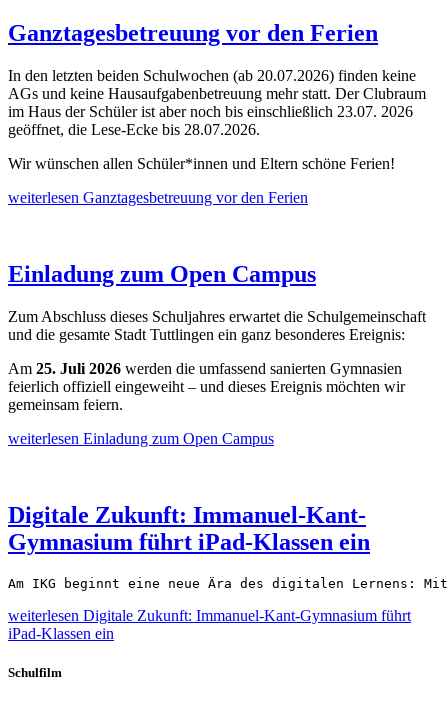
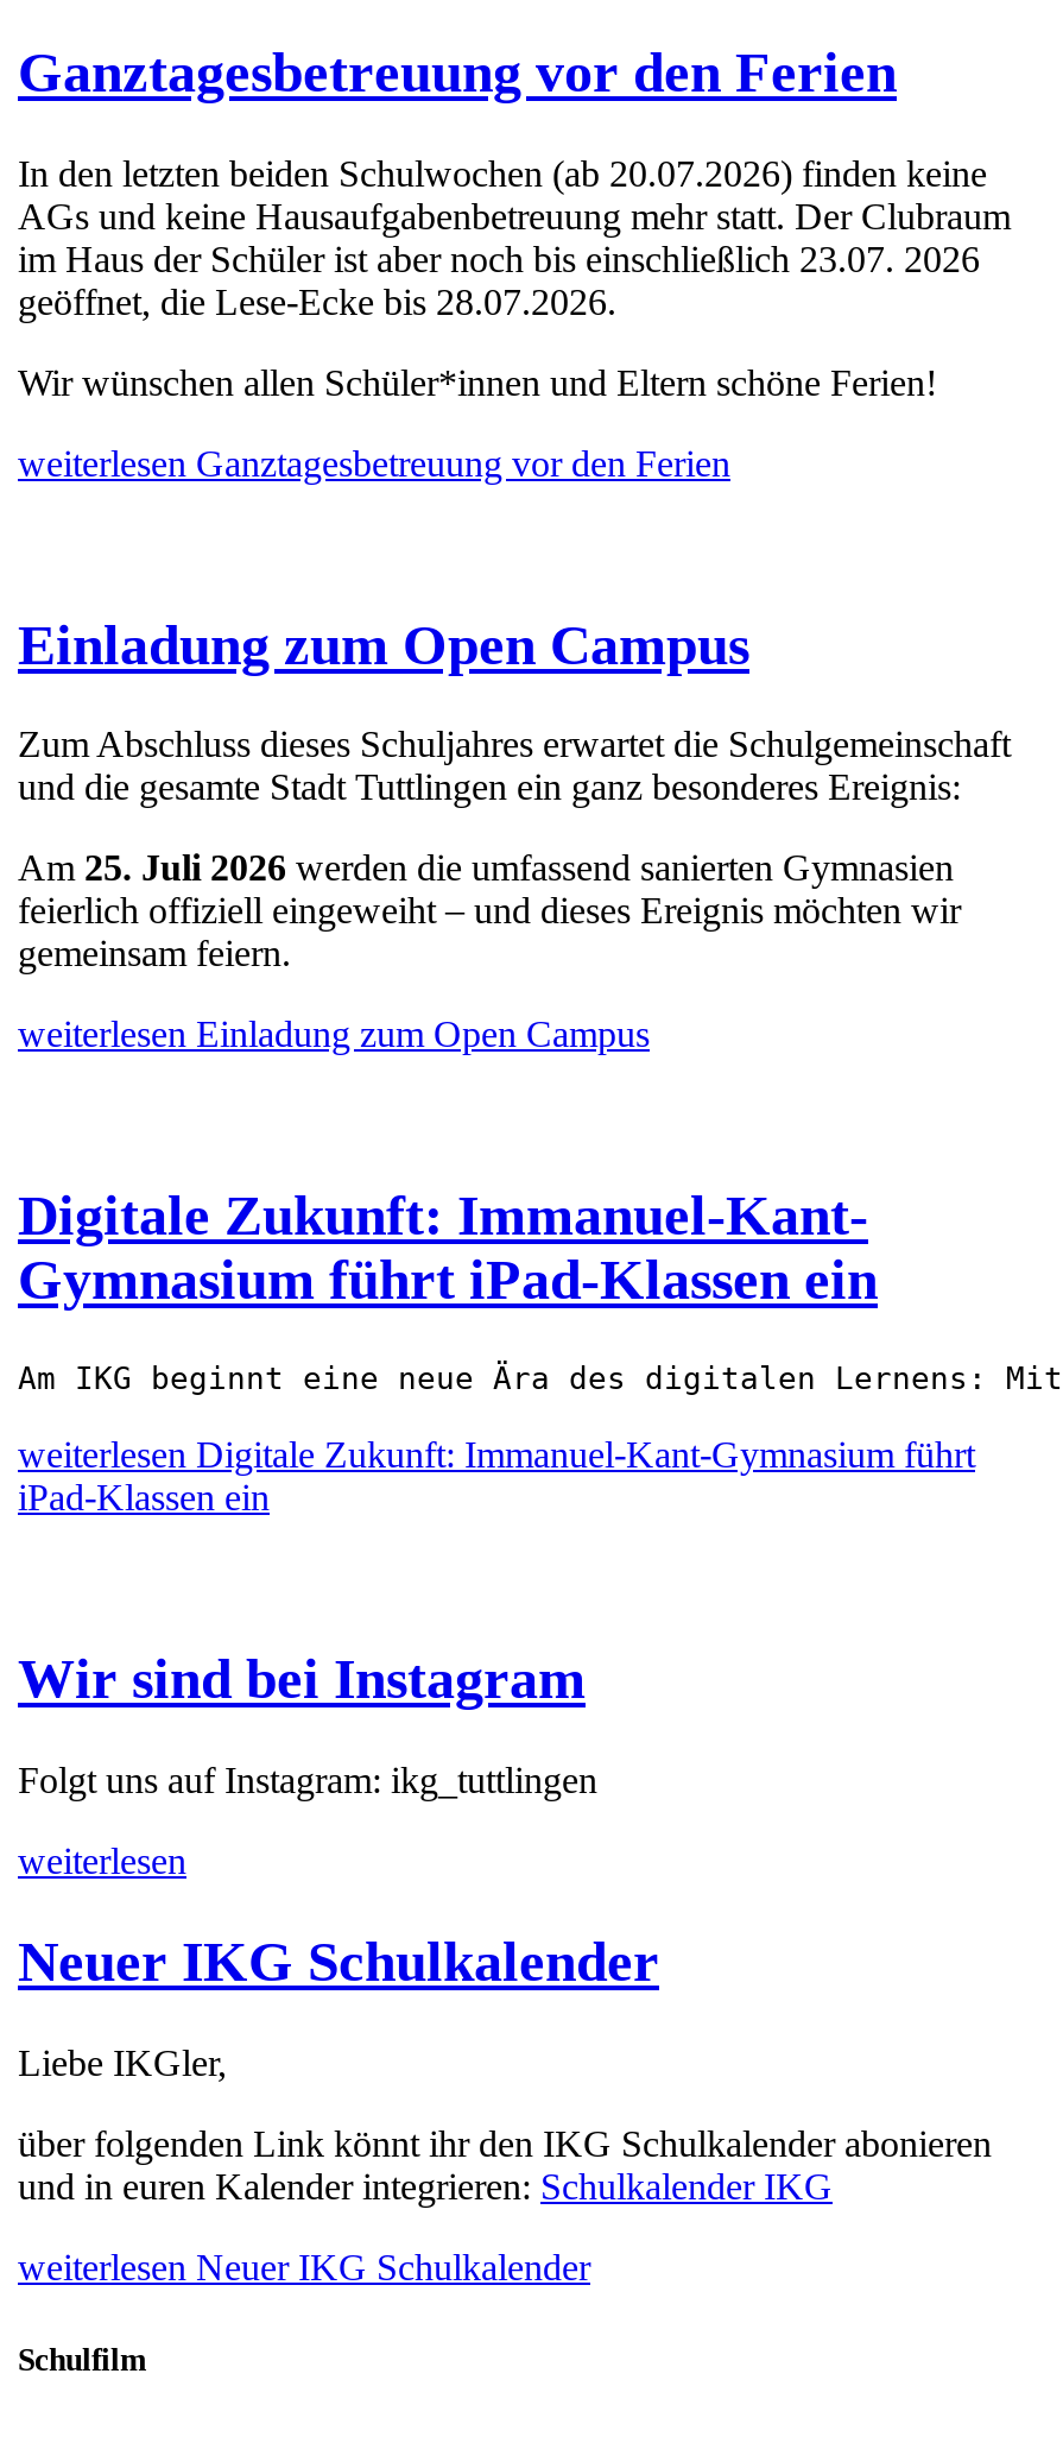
none -> [18,1648,992,2287] Wir sind bei Instagram | Folgt uns auf Instagram: ikg_tuttlingen | weiterlesen | Neuer IKG Schulkalender | Liebe IKGler, | über folgenden Link könnt ihr den IKG Schulkalender abonieren | und in euren Kalender integrieren: Schulkalender IKG | weiterlesen Neuer IKG Schulkalender

